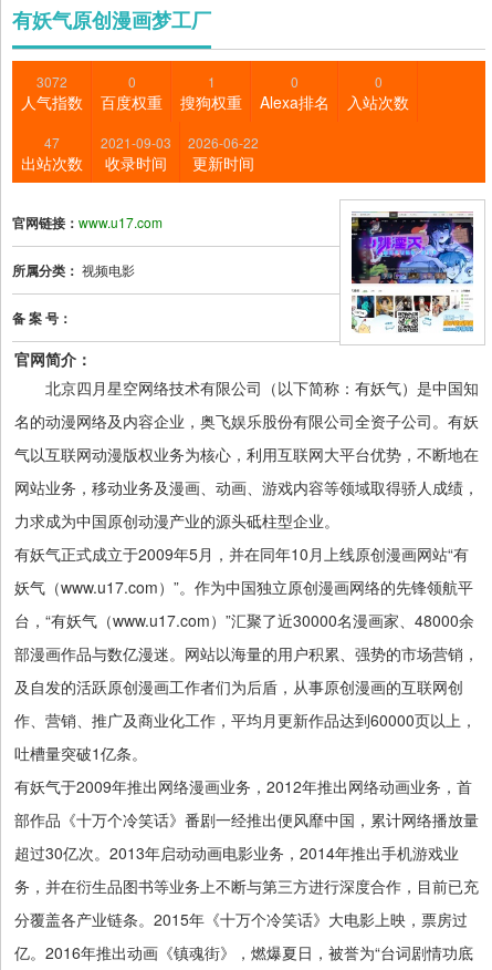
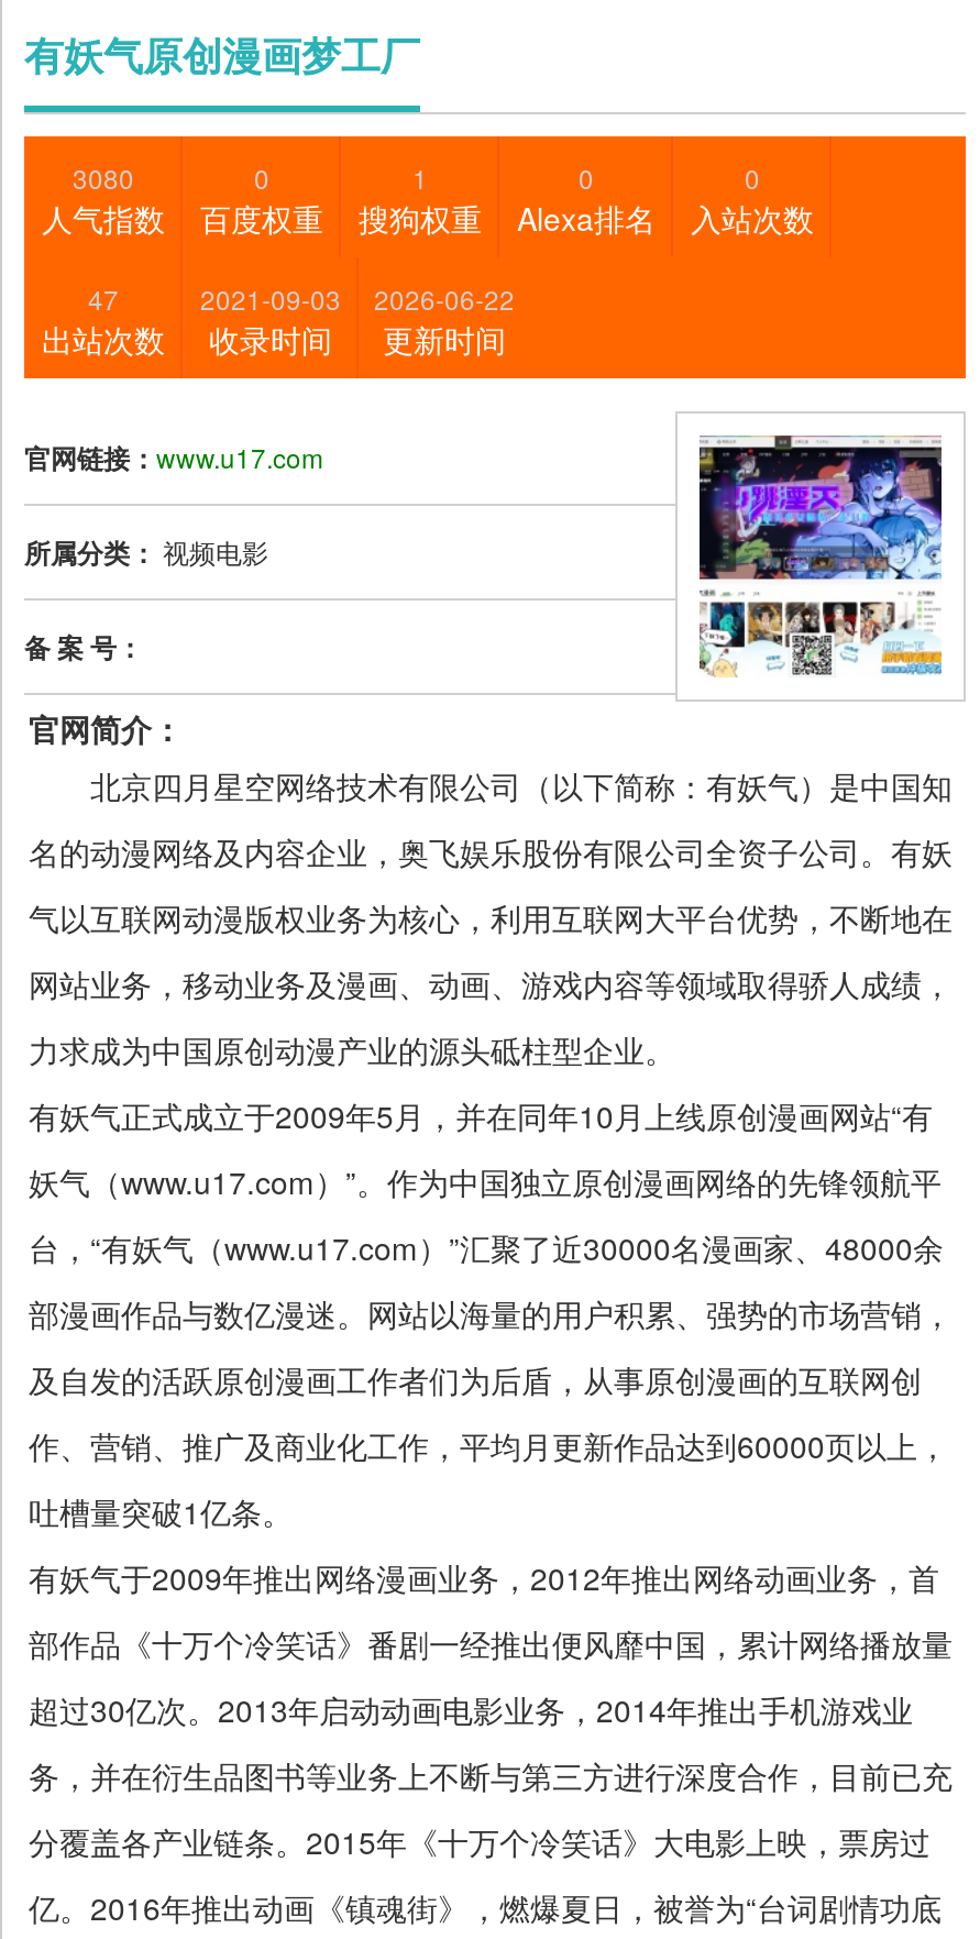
[36,72,67,91] 3072 -> [73,158,134,196] 3080

